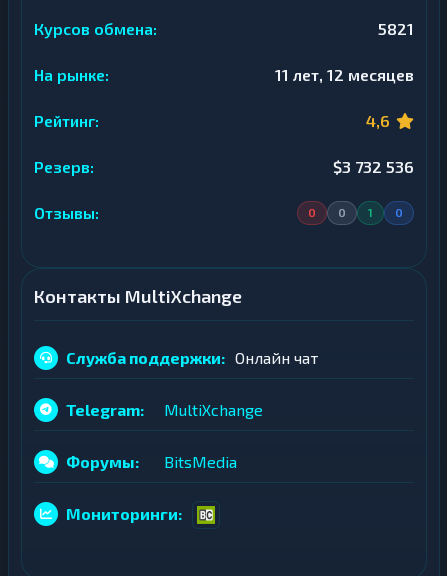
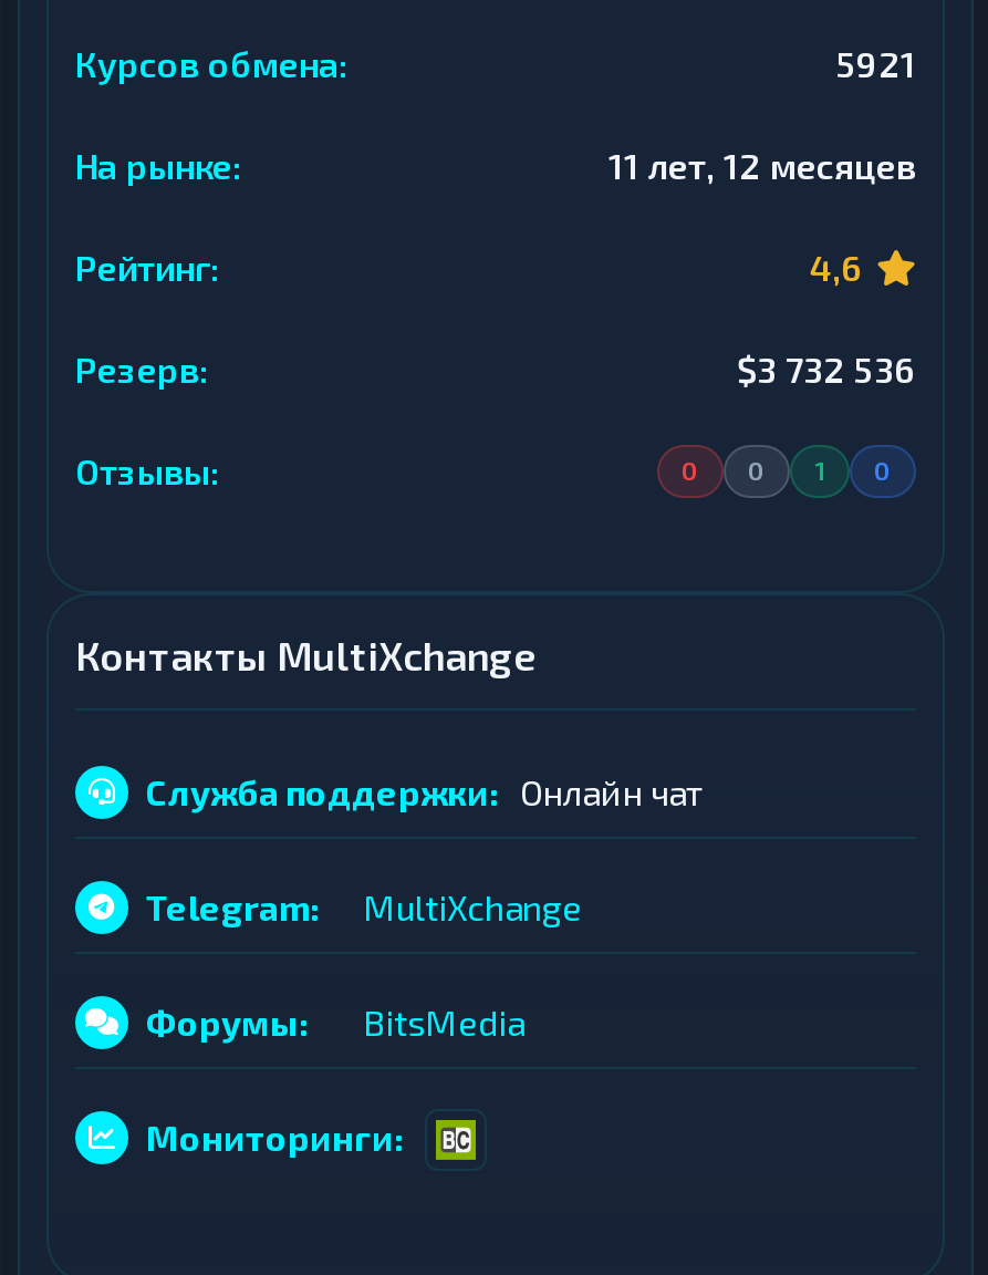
[378,19,414,38] 5821 -> [836,42,916,84] 5921

